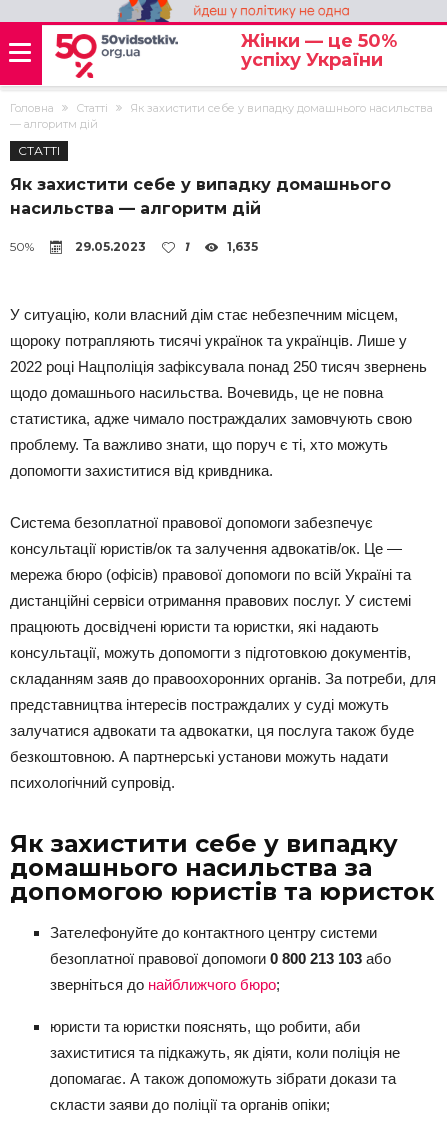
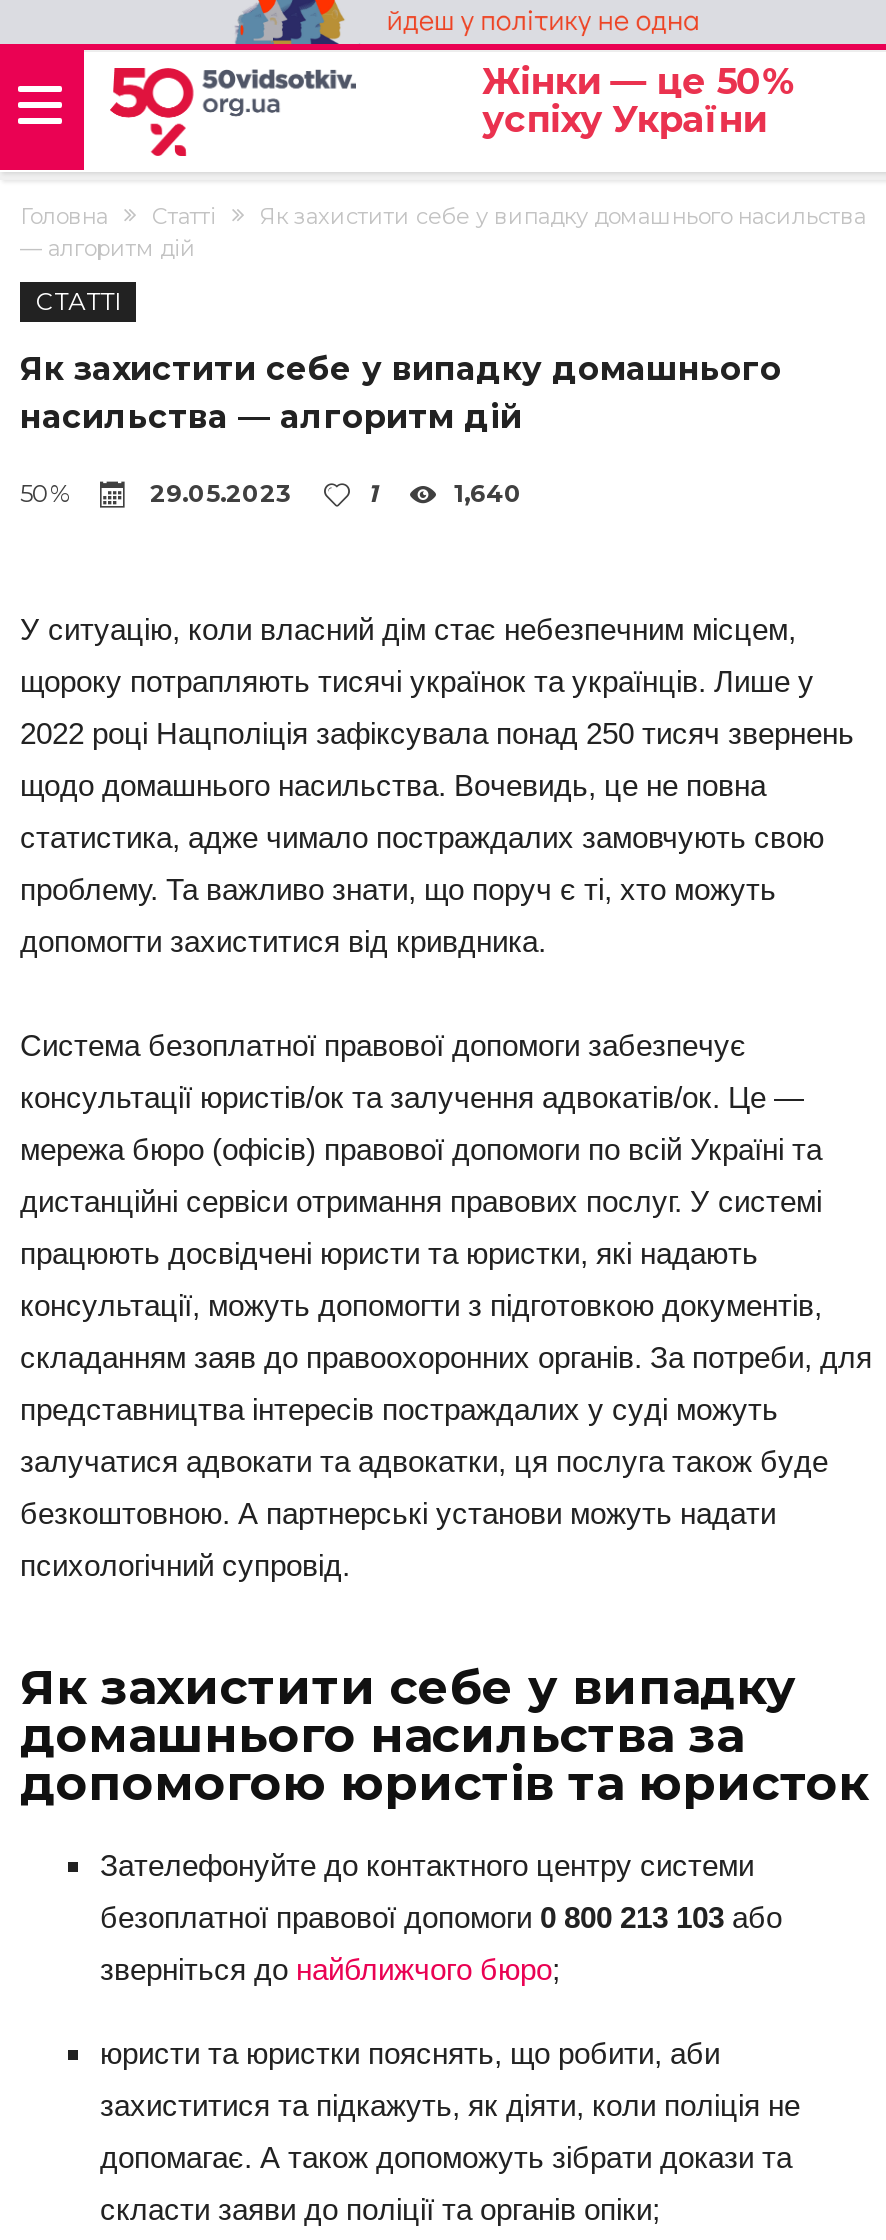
[224,239,258,254] 1,635 -> [448,477,522,507] 1,640

